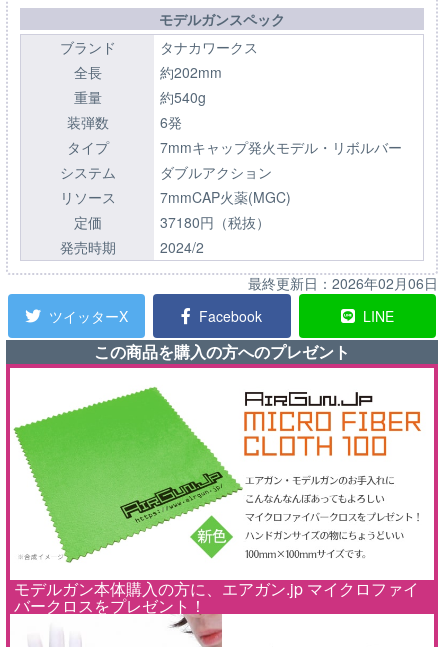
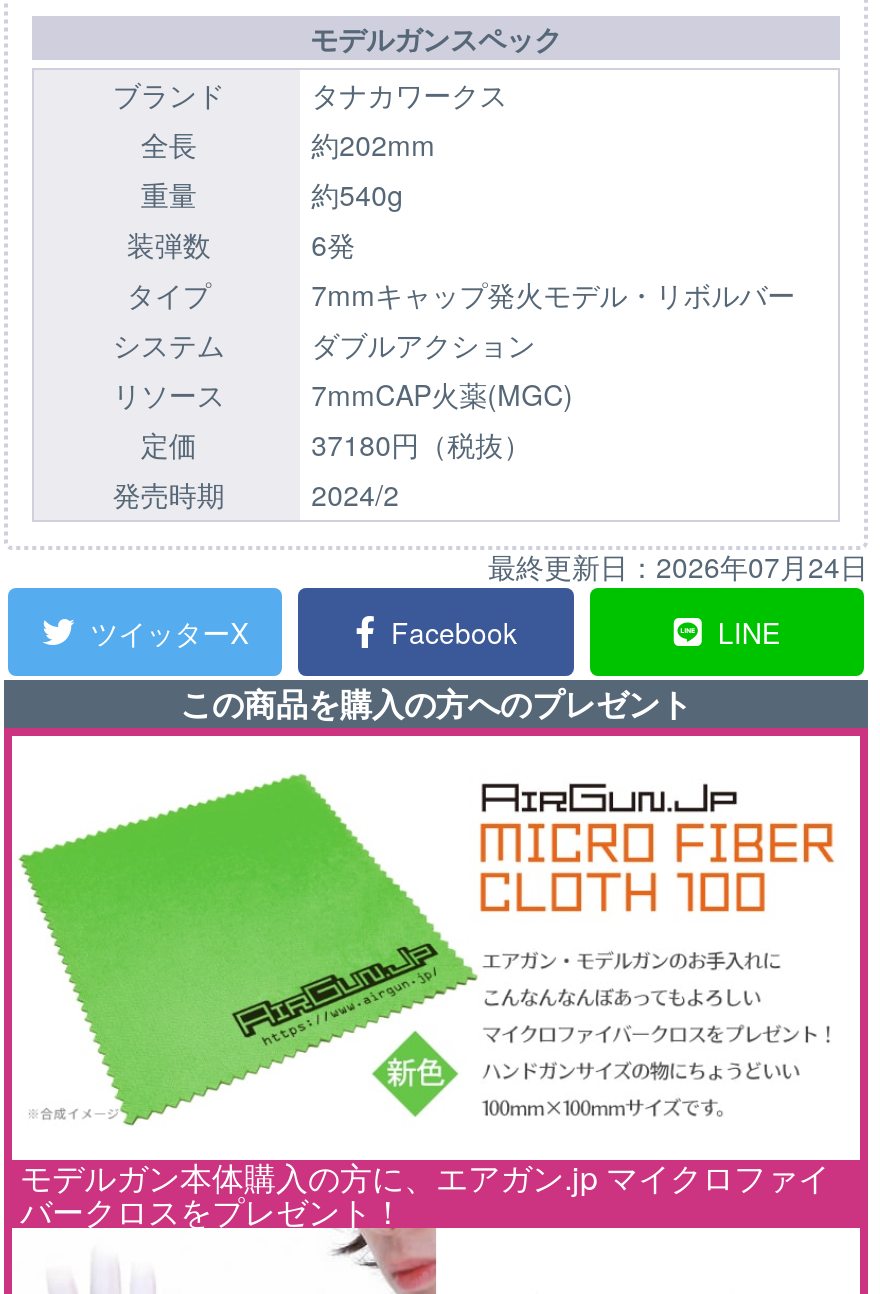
[248,273,438,293] 最終更新日：2026年02月06日 -> [488,545,868,585] 最終更新日：2026年07月24日

